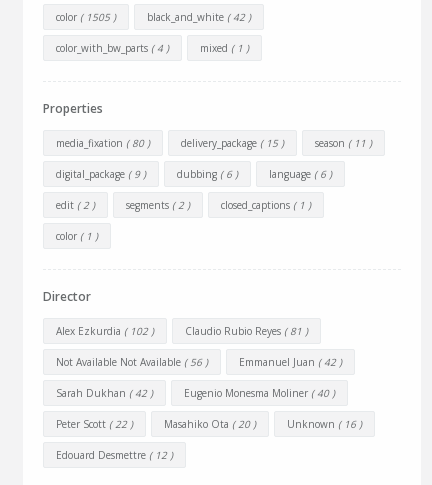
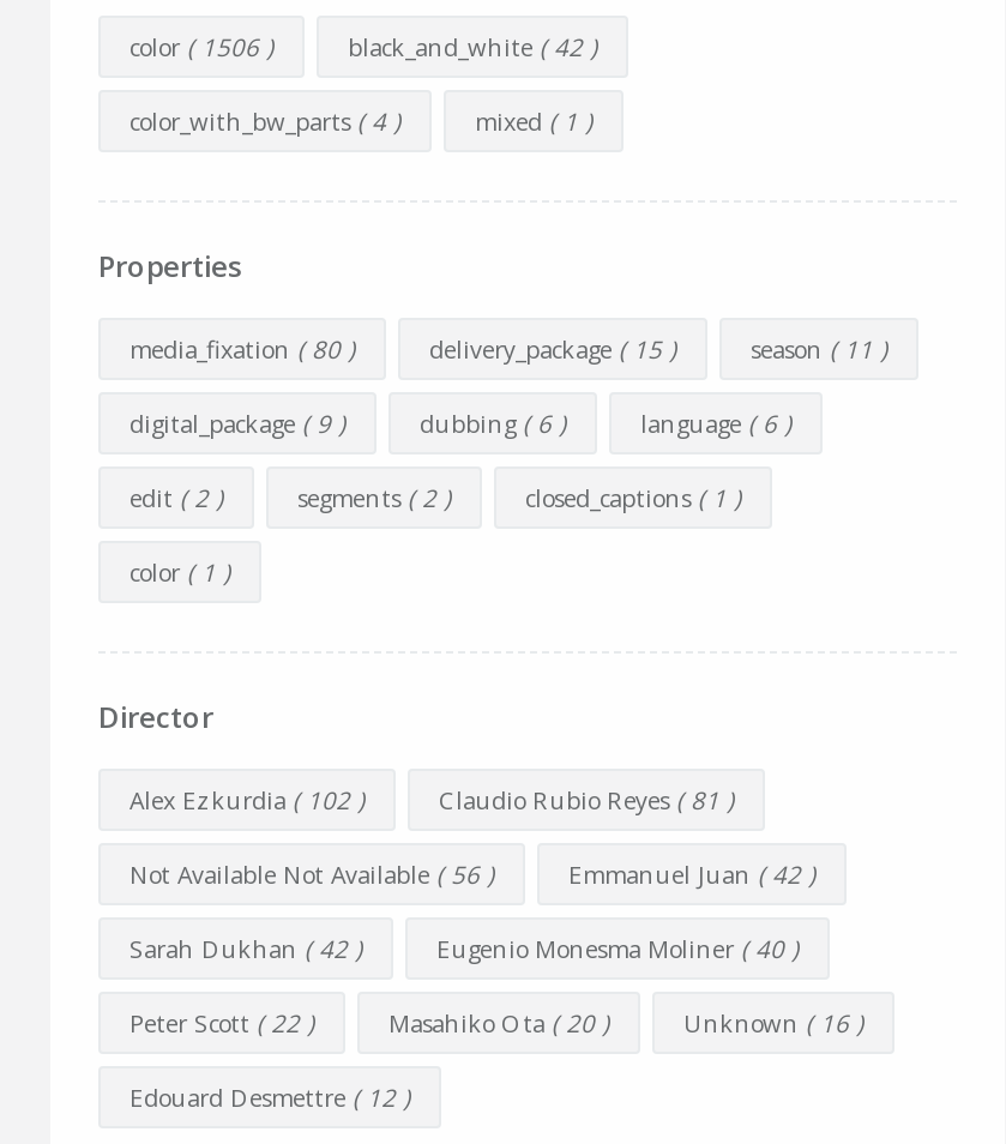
[56,10,116,24] color ( 1505 ) -> [129,30,273,64] color ( 1506 )

